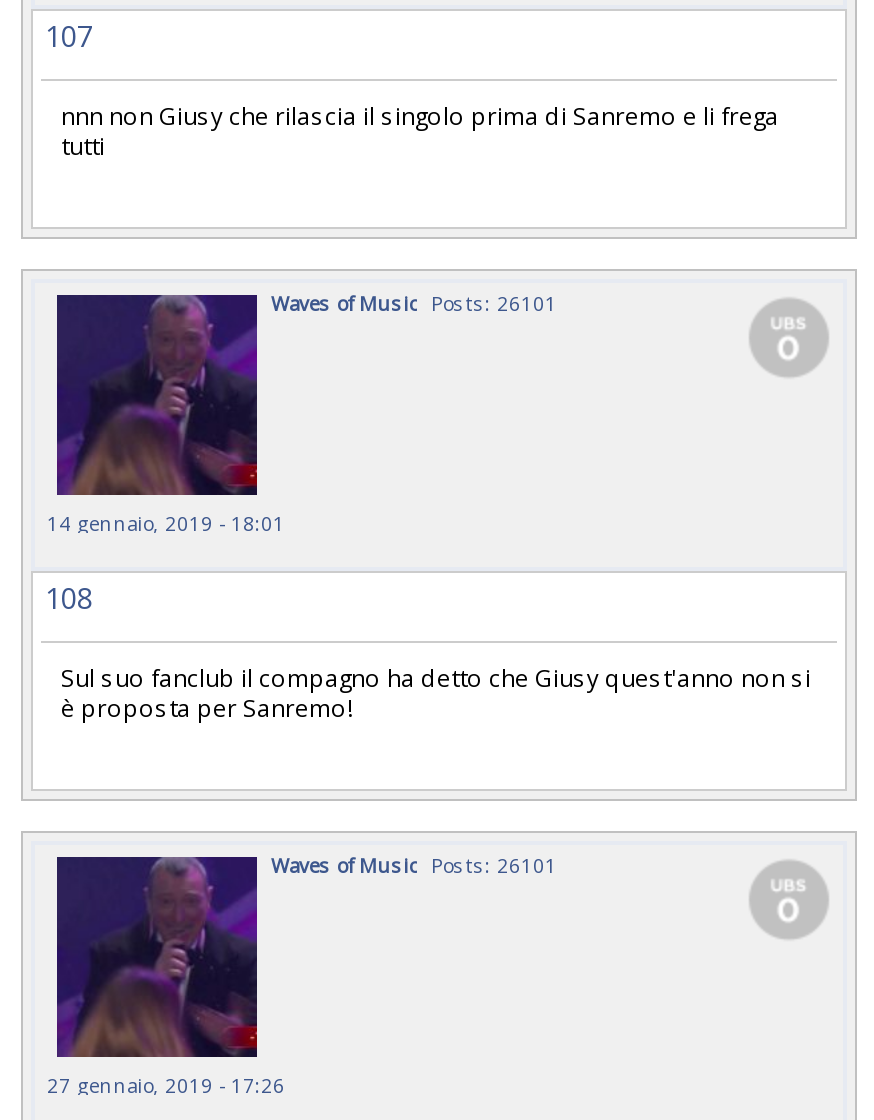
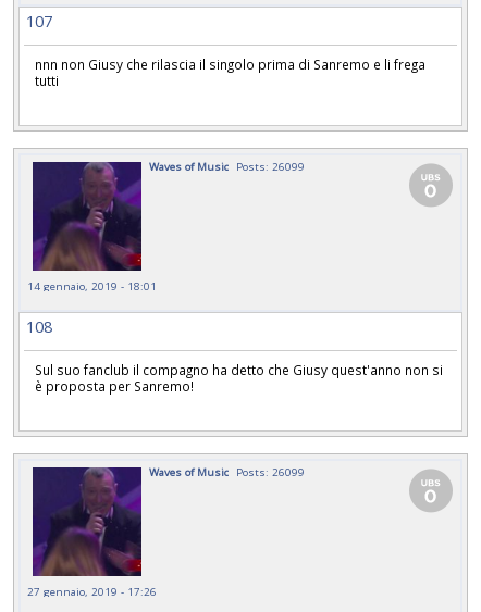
[271,289,557,317] Waves of Music Posts: 26101 -> [149,159,305,174] Waves of Music Posts: 26099
[271,851,557,879] Waves of Music Posts: 26101 -> [149,464,305,479] Waves of Music Posts: 26099

